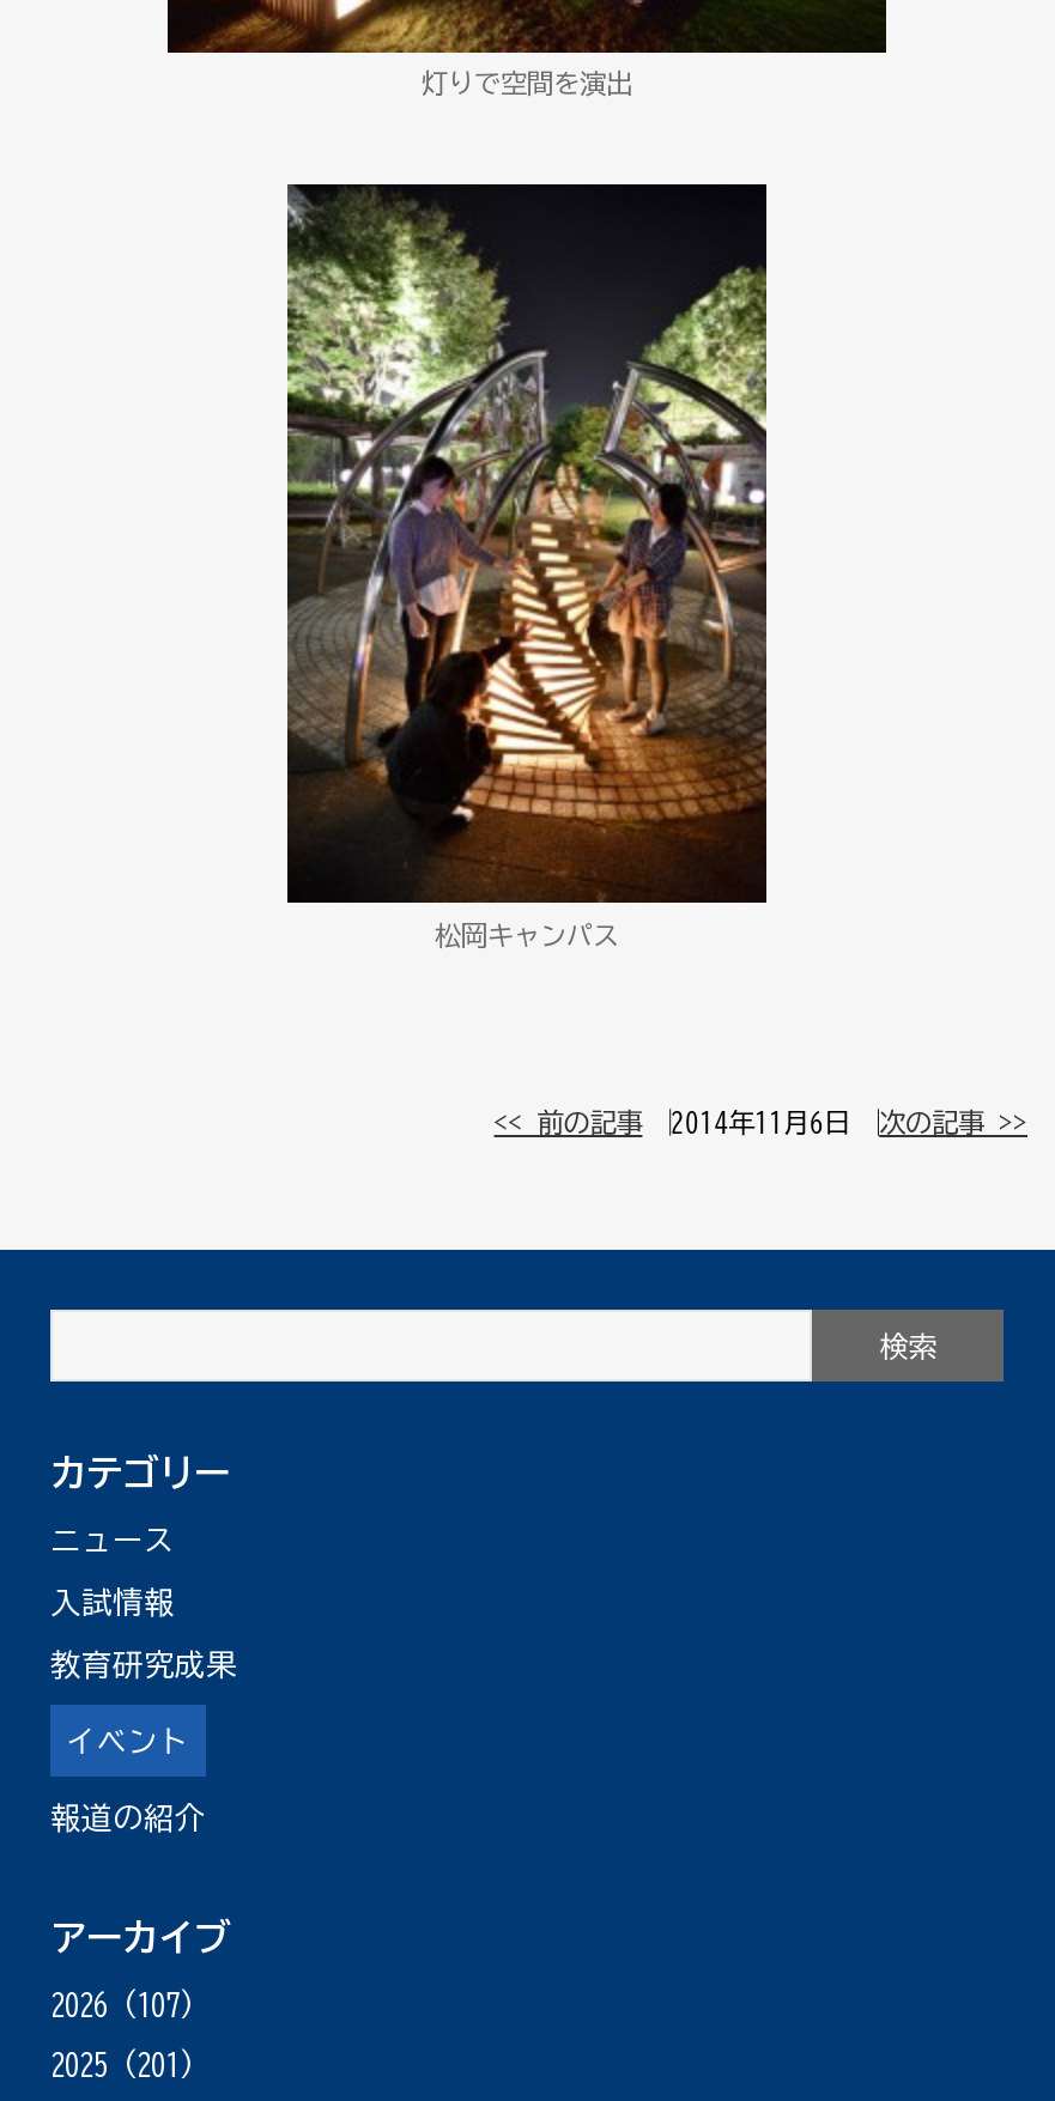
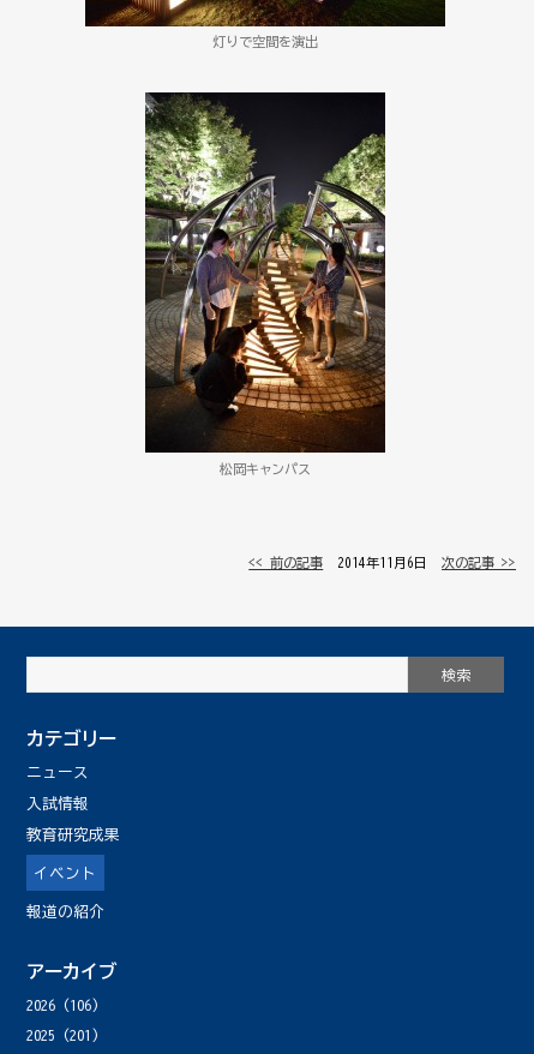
[50,1989,194,2020] 2026 (107) -> [26,997,98,1013] 2026 (106)

